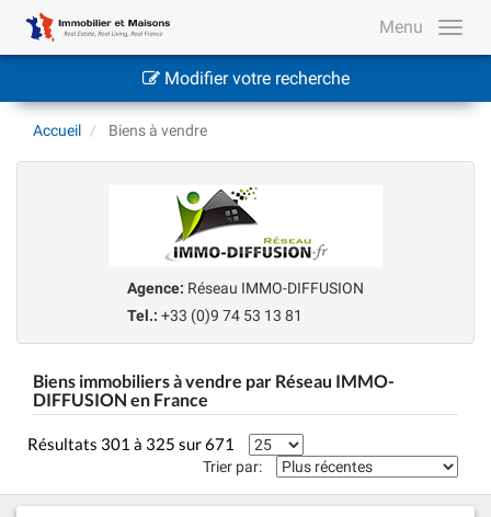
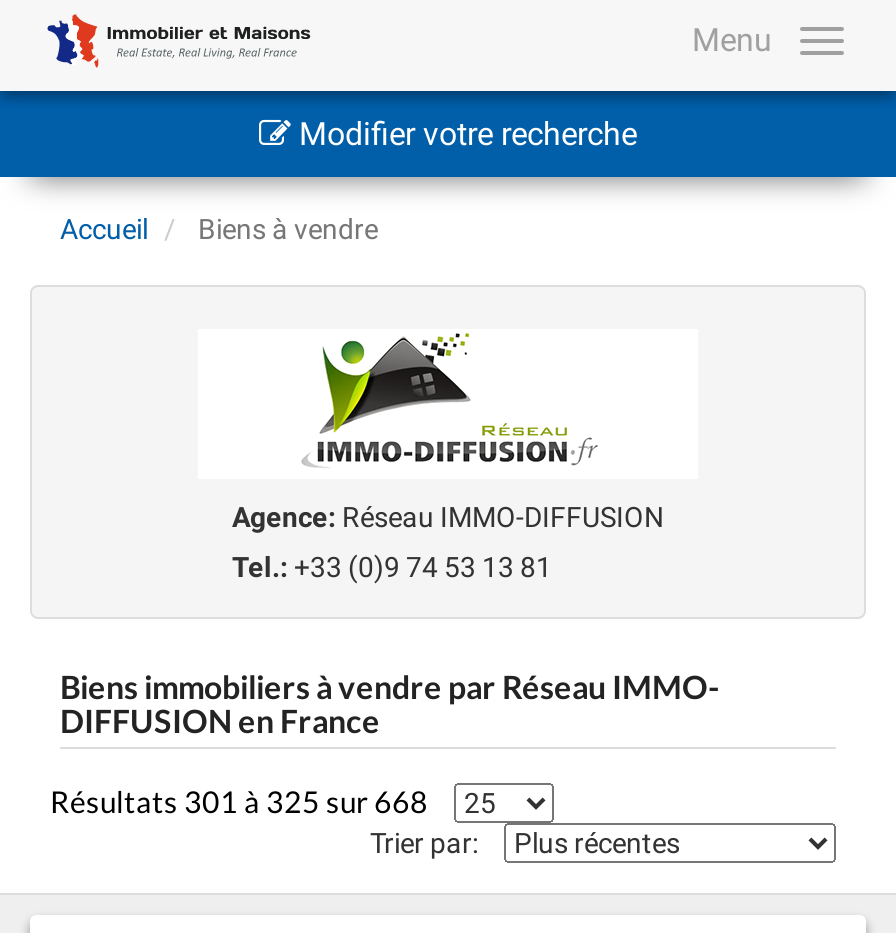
[27,434,235,453] Résultats 301 à 325 sur 671 -> [50,783,428,819] Résultats 301 à 325 sur 668

